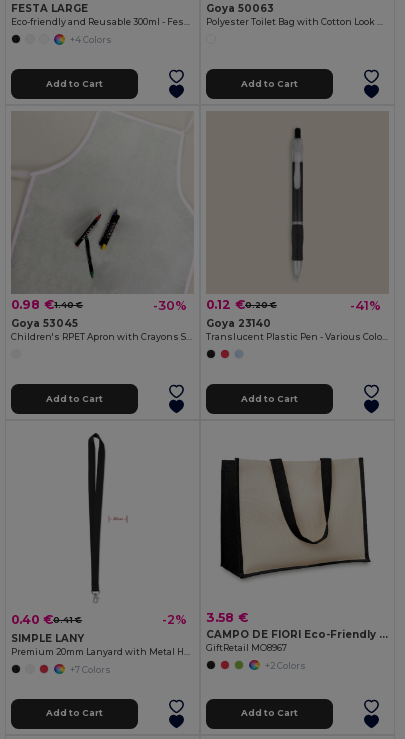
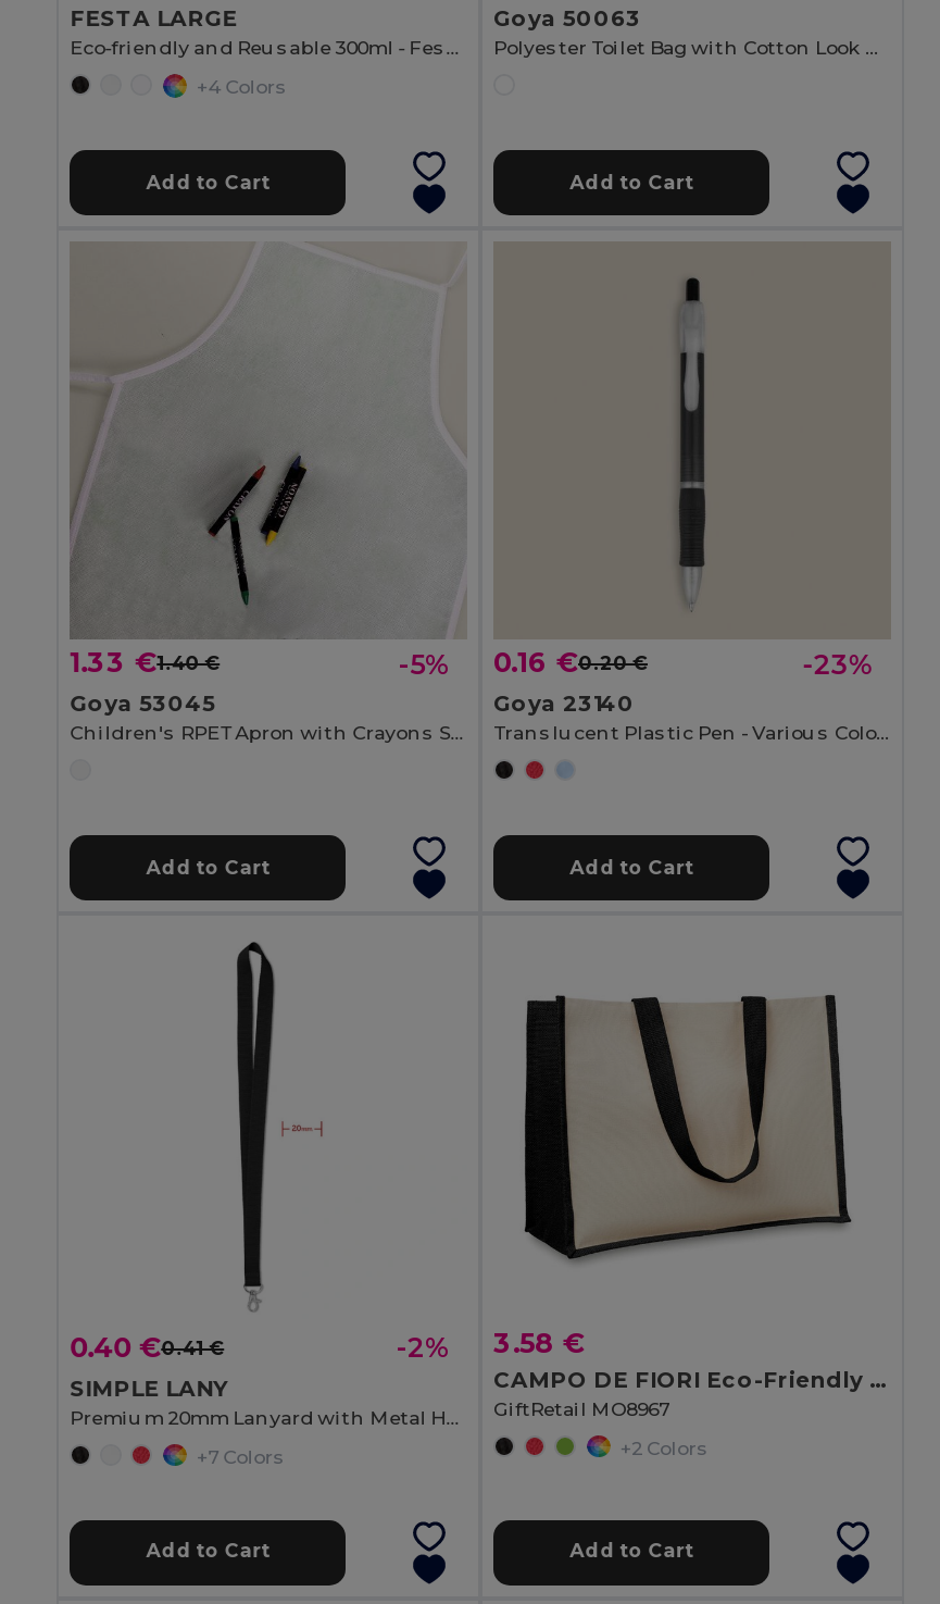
[11,297,83,312] 0.98 €1.40 € -> [70,646,220,679] 1.33 €1.40 €
[152,297,186,312] -30% -> [399,647,451,680] -5%
[206,297,277,312] 0.12 €0.20 € -> [493,646,648,679] 0.16 €0.20 €
[350,297,381,312] -41% -> [803,647,875,680] -23%

